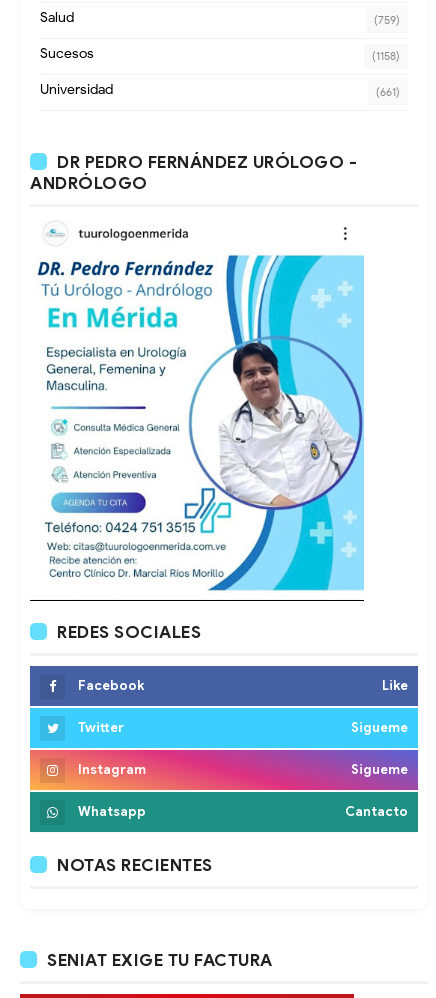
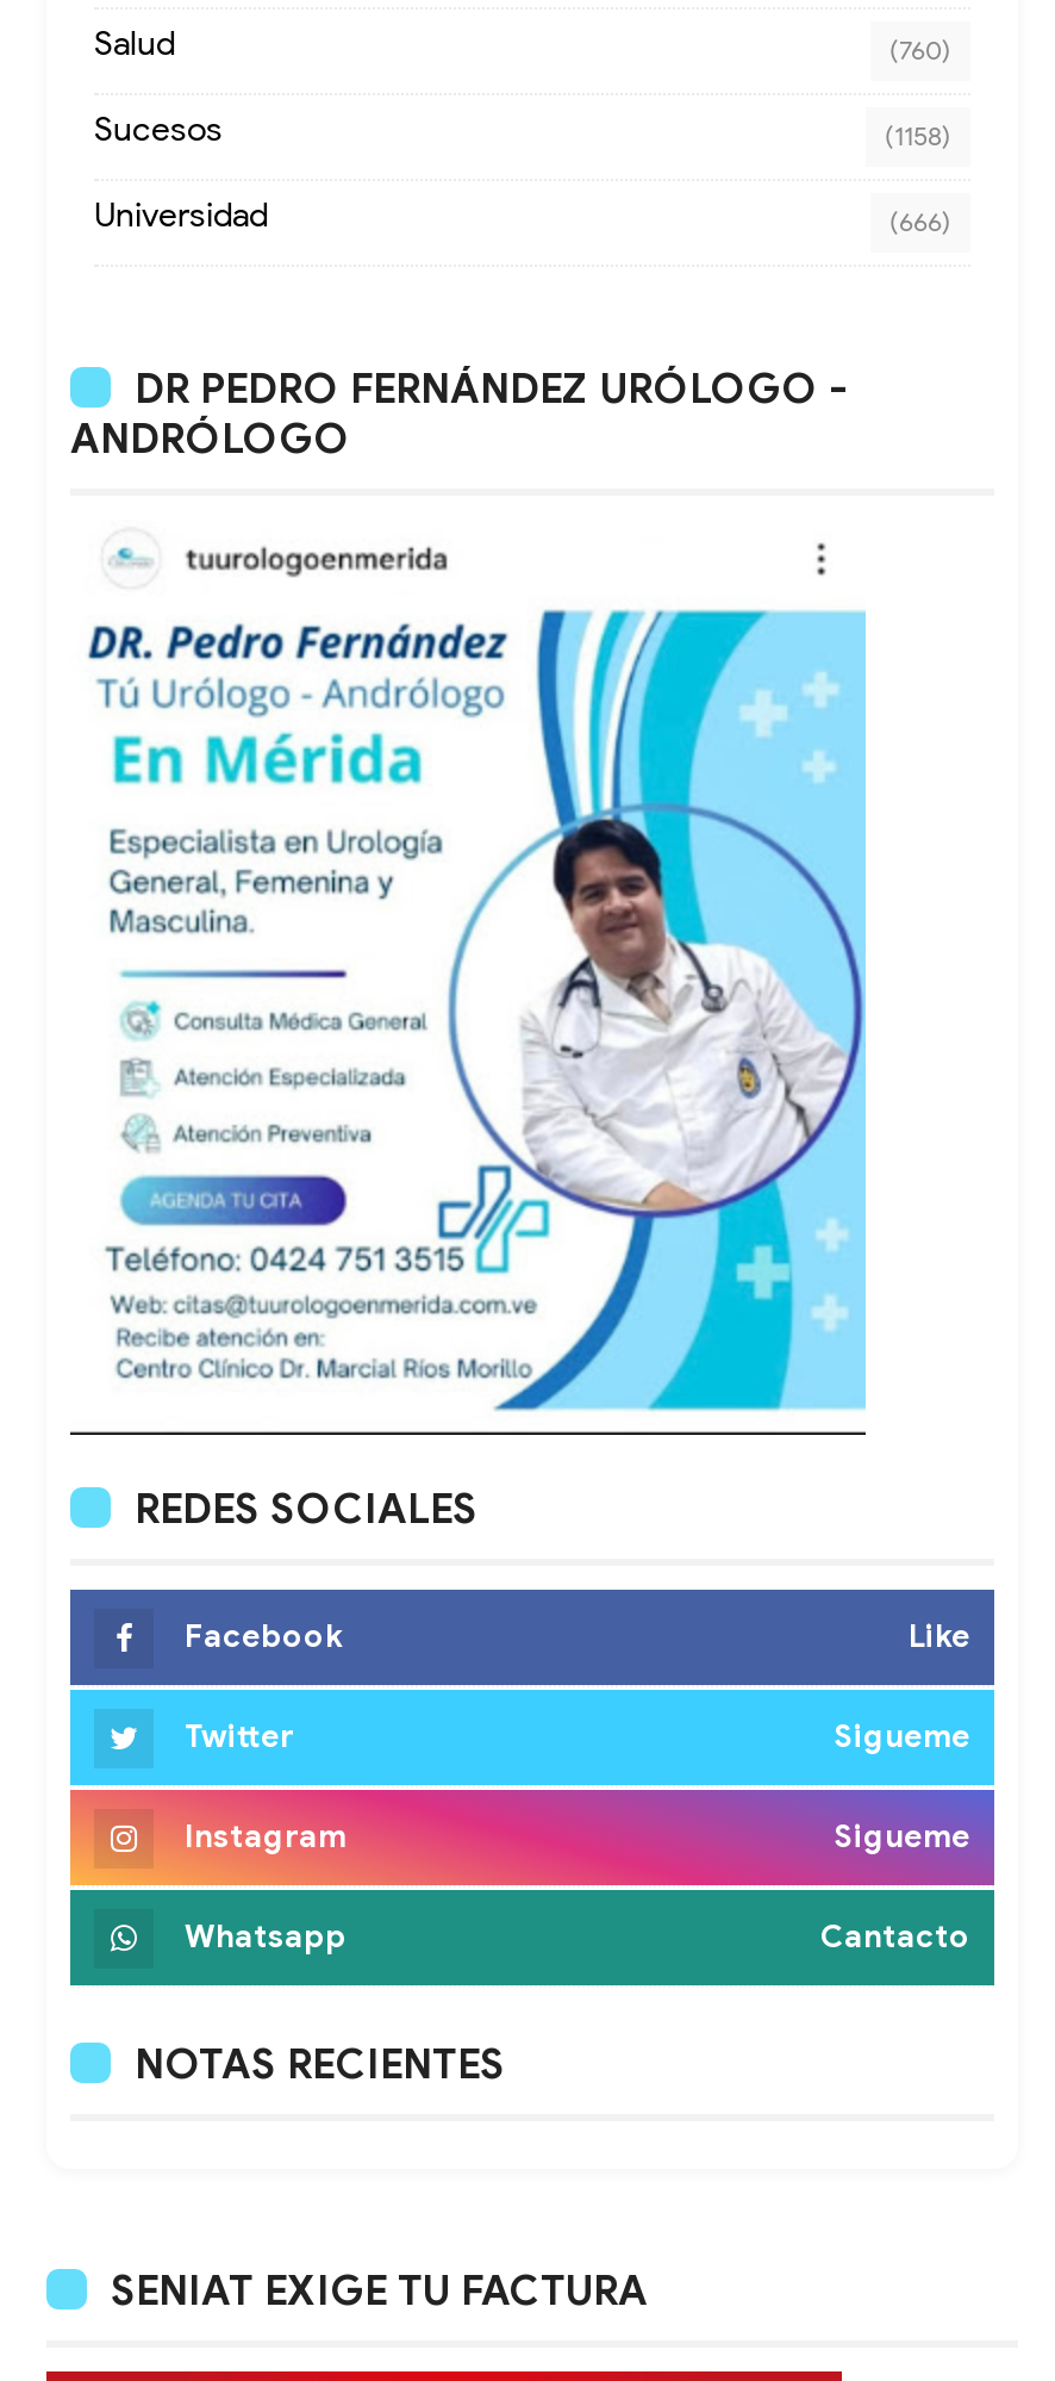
[374,13,400,27] (759) -> [889,33,951,66] (760)
[376,85,400,99] (661) -> [889,205,951,238] (666)

